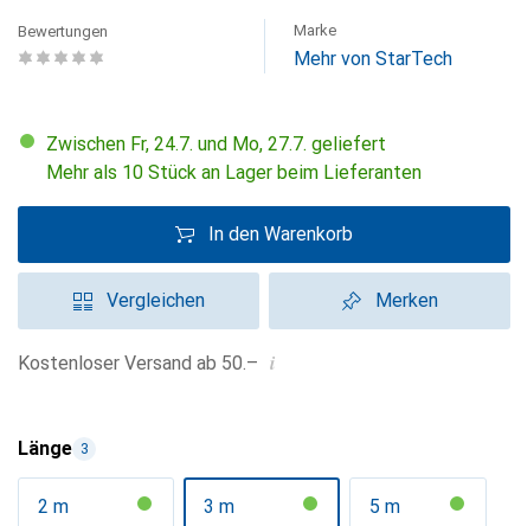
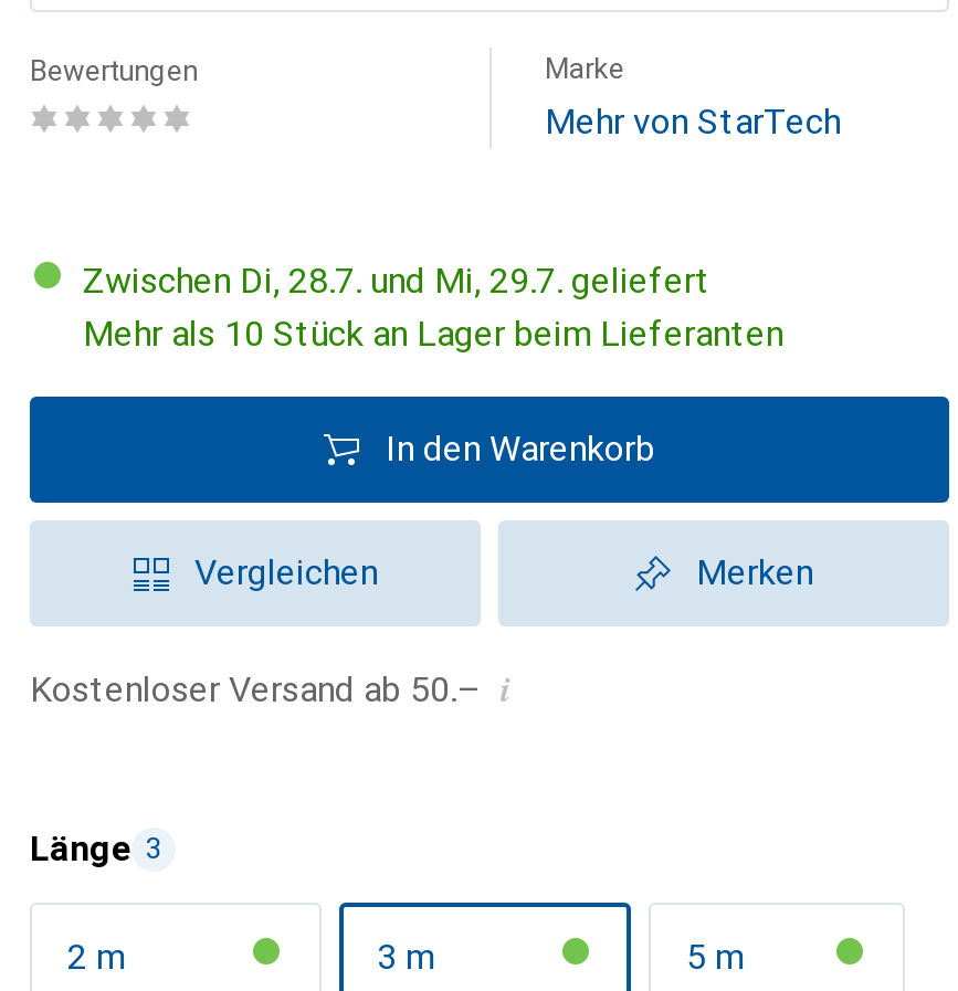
[58,133,386,155] Zwischen Fr, 24.7. und Mo, 27.7. geliefert -> [105,260,710,302] Zwischen Di, 28.7. und Mi, 29.7. geliefert

